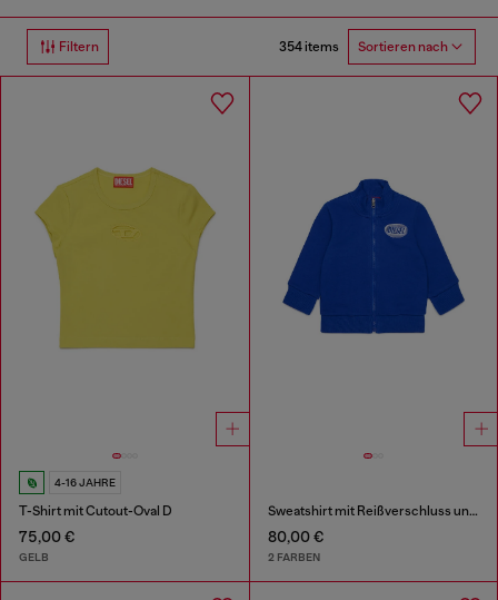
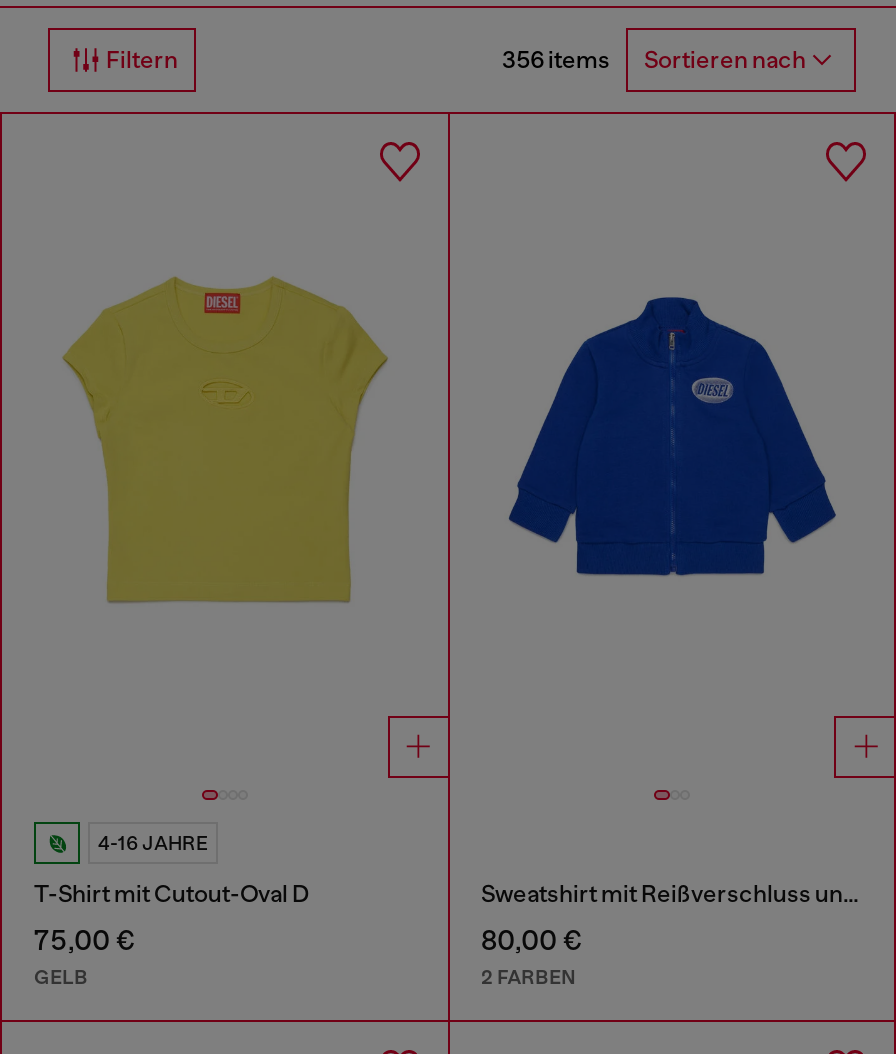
[279,39,448,55] 354 items Sortieren nach -> [502,46,806,75] 356 items Sortieren nach

